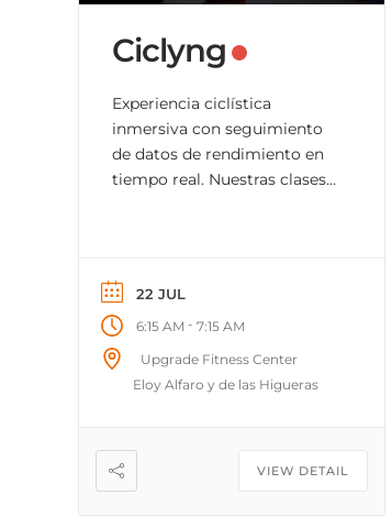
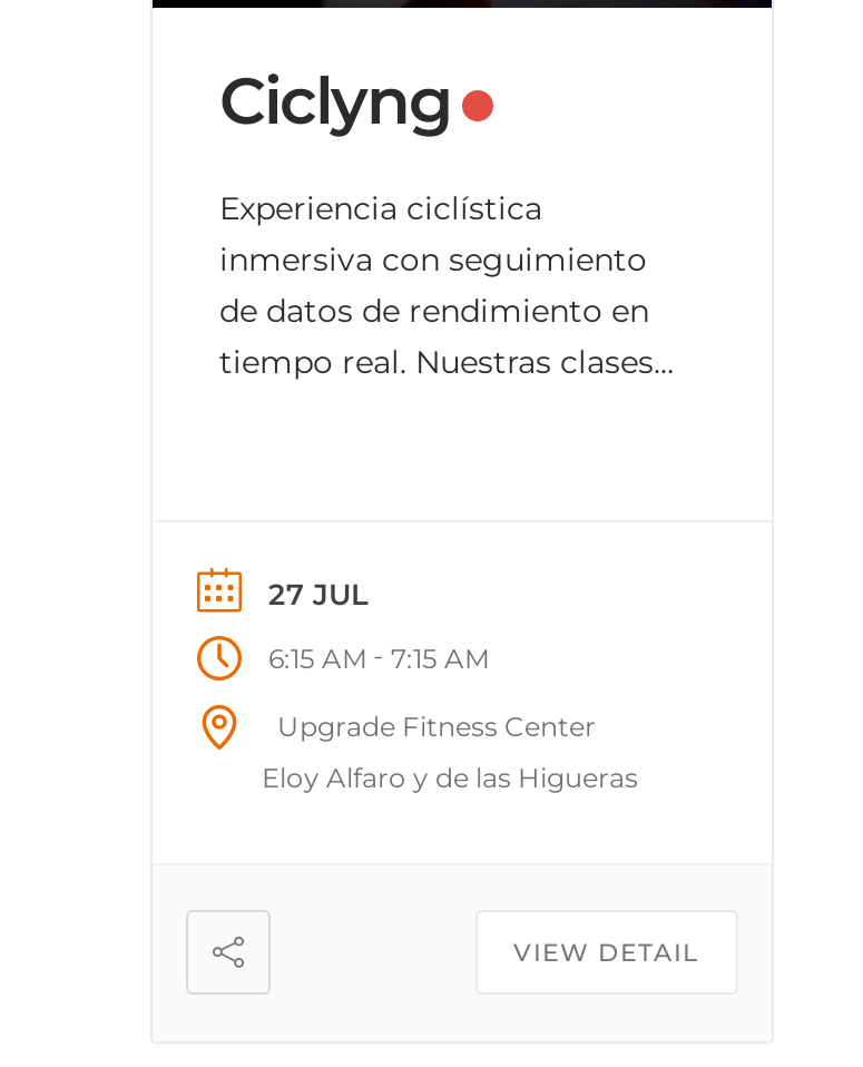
[136,285,186,302] 22 JUL -> [268,576,369,612] 27 JUL

